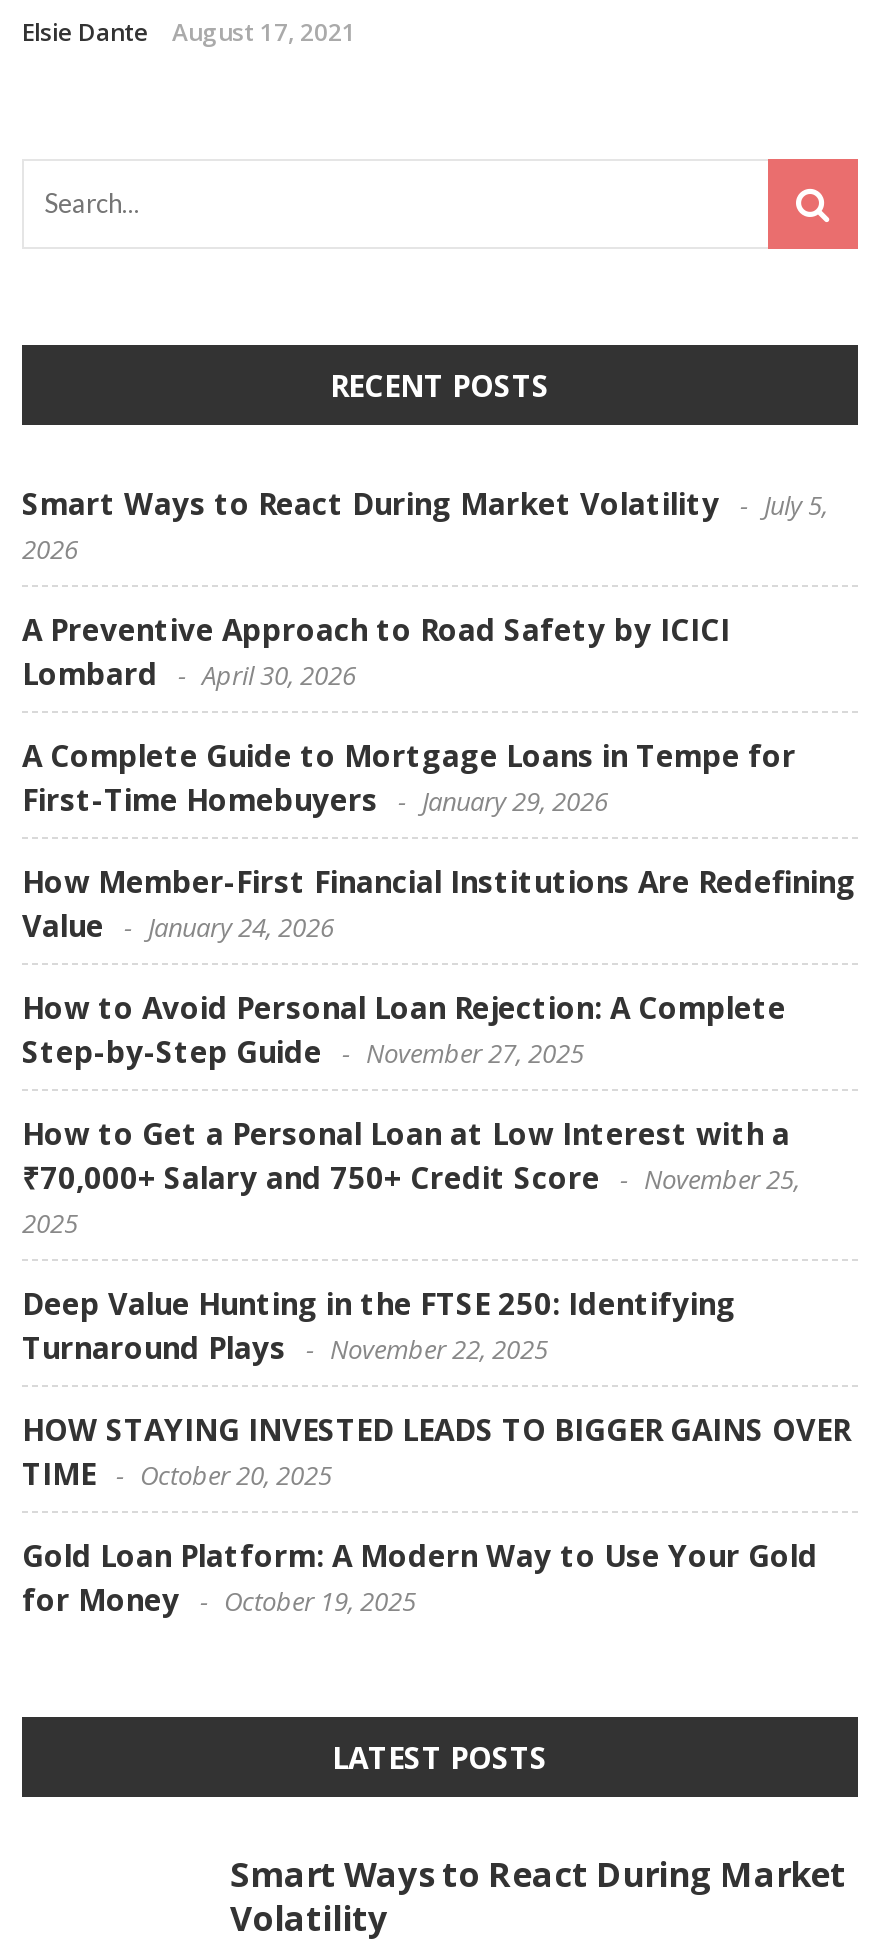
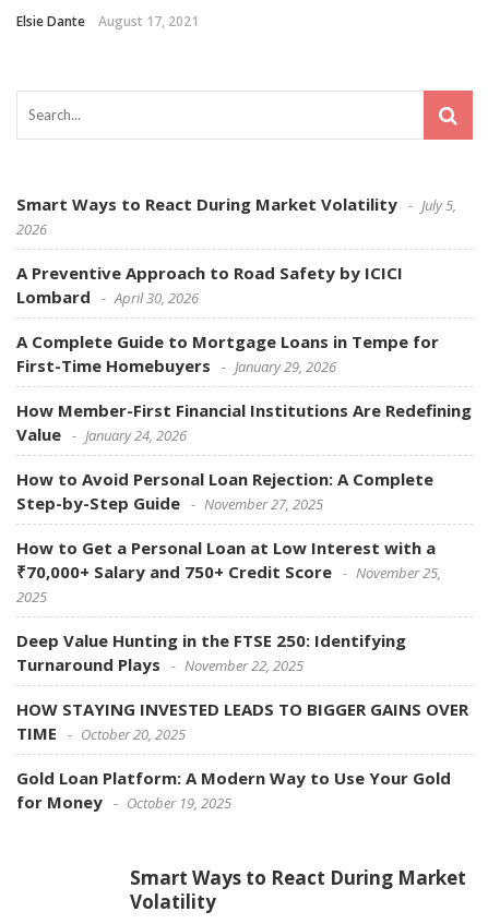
[330,365,550,405] RECENT POSTS -> none
[332,1737,548,1777] LATEST POSTS -> none

